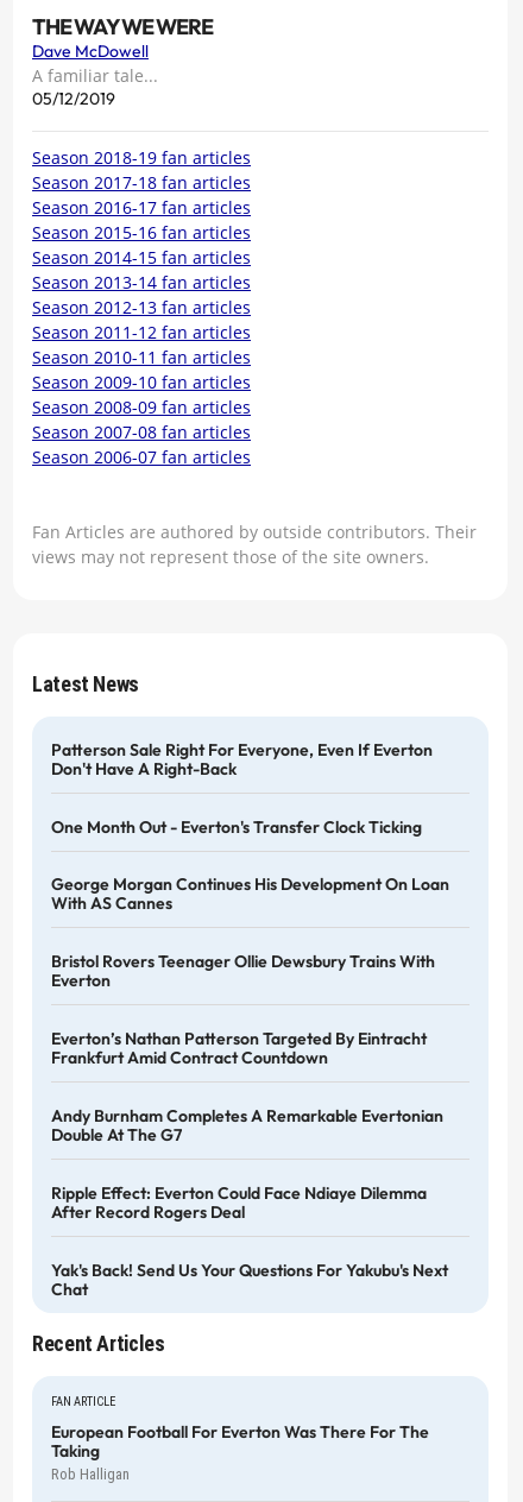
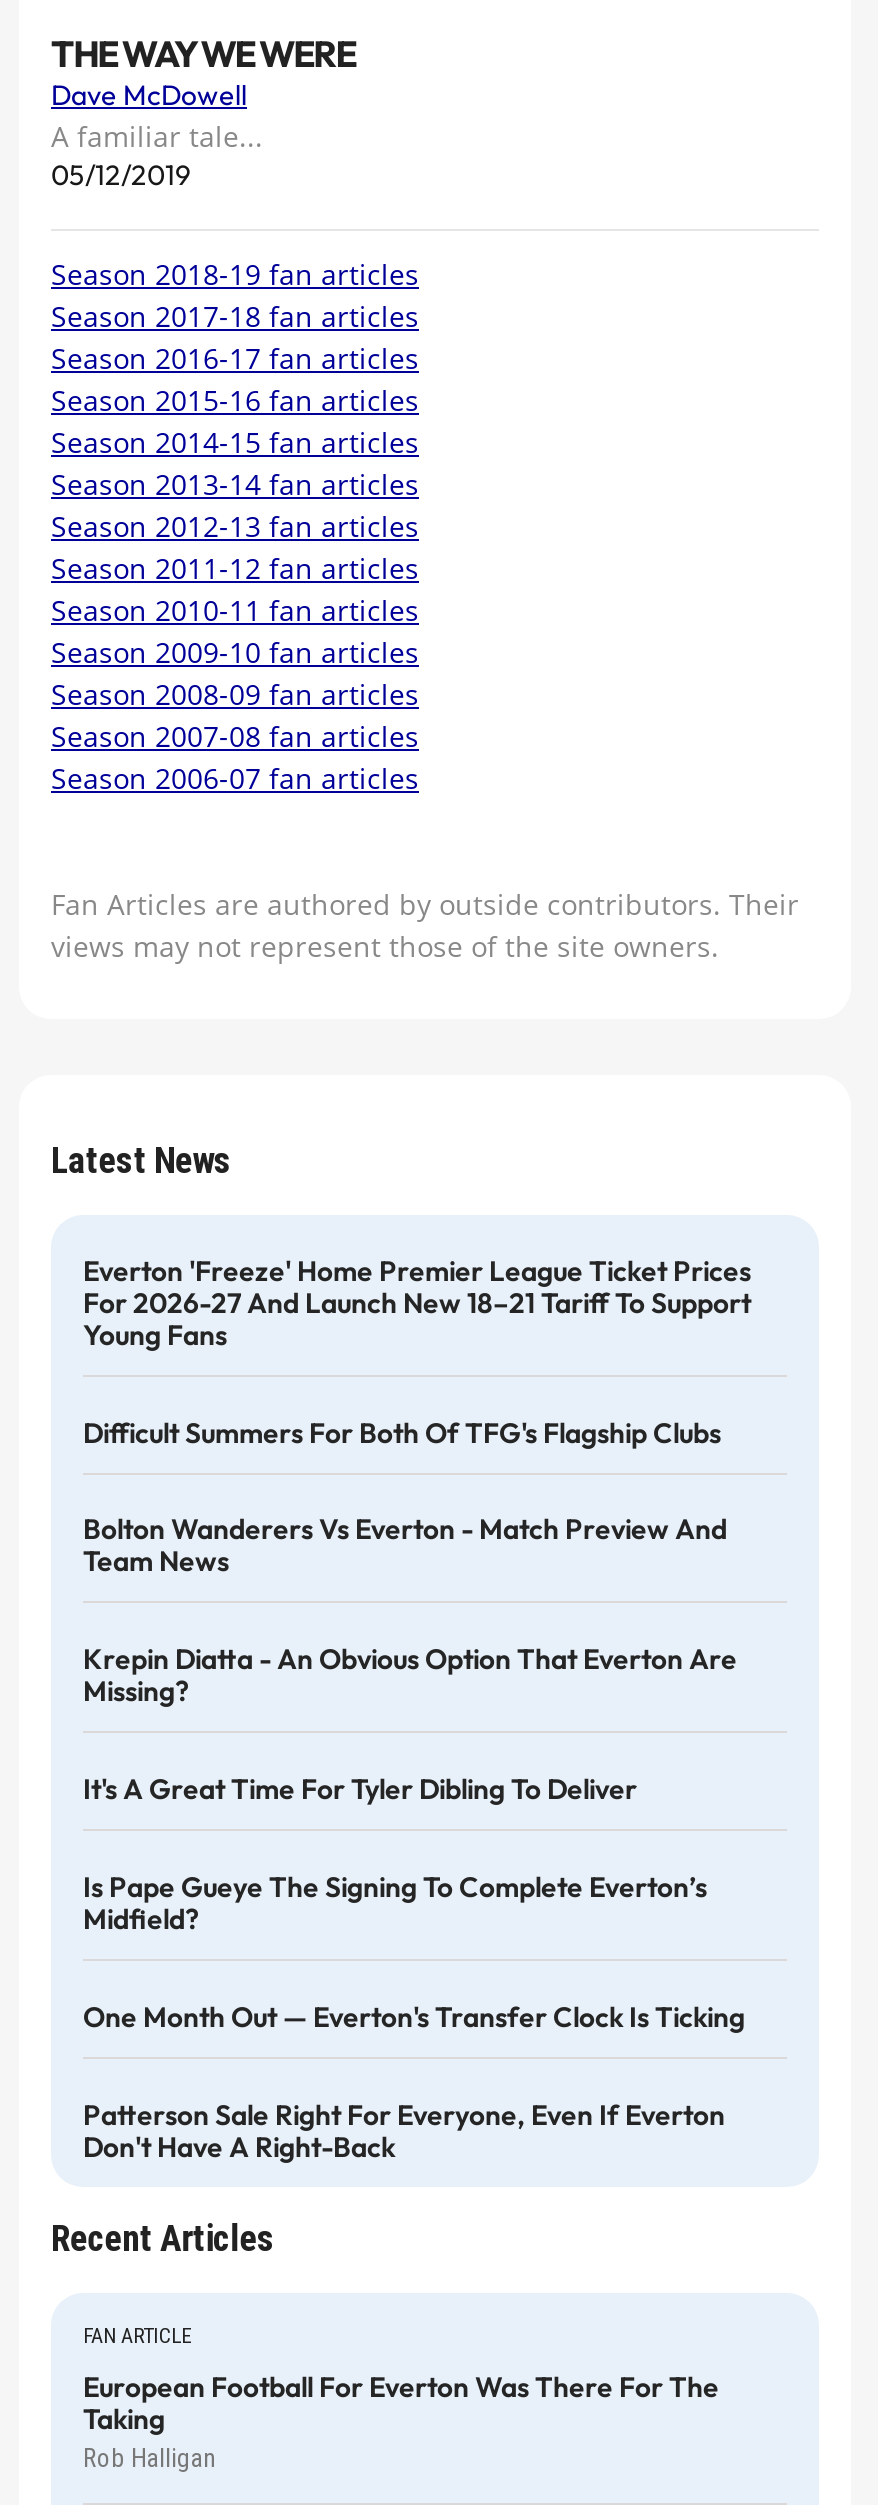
none -> [83,1253,751,2035] Everton 'freeze' Home Premier League Ticket Prices | For 2026-27 And Launch New 18–21 Tariff To Support | Young Fans | Difficult Summers For Both Of TFG's Flagship Clubs | Bolton Wanderers Vs Everton - Match Preview And | Team News | Krepin Diatta - An Obvious Option That Everton Are | Missing? | It's A Great Time For Tyler Dibling To Deliver | Is Pape Gueye The Signing To Complete Everton’s | Midfield? | One Month Out — Everton's Transfer Clock Is Ticking
moved [51,739,433,779] -> [83,2096,725,2164]: Patterson Sale Right For Everyone, Even If Everton | Don't Have A Right-Back
[51,816,449,1300] One Month Out - Everton's Transfer Clock Ticking | George Morgan Continues His Development On Loan | With AS Cannes | Bristol Rovers Teenager Ollie Dewsbury Trains With | Everton | Everton’s Nathan Patterson Targeted By Eintracht | Frankfurt Amid Contract Countdown | Andy Burnham Completes A Remarkable Evertonian | Double At The G7 | Ripple Effect: Everton Could Face Ndiaye Dilemma | After Record Rogers Deal | Yak's Back! Send Us Your Questions For Yakubu's Next | Chat -> none

